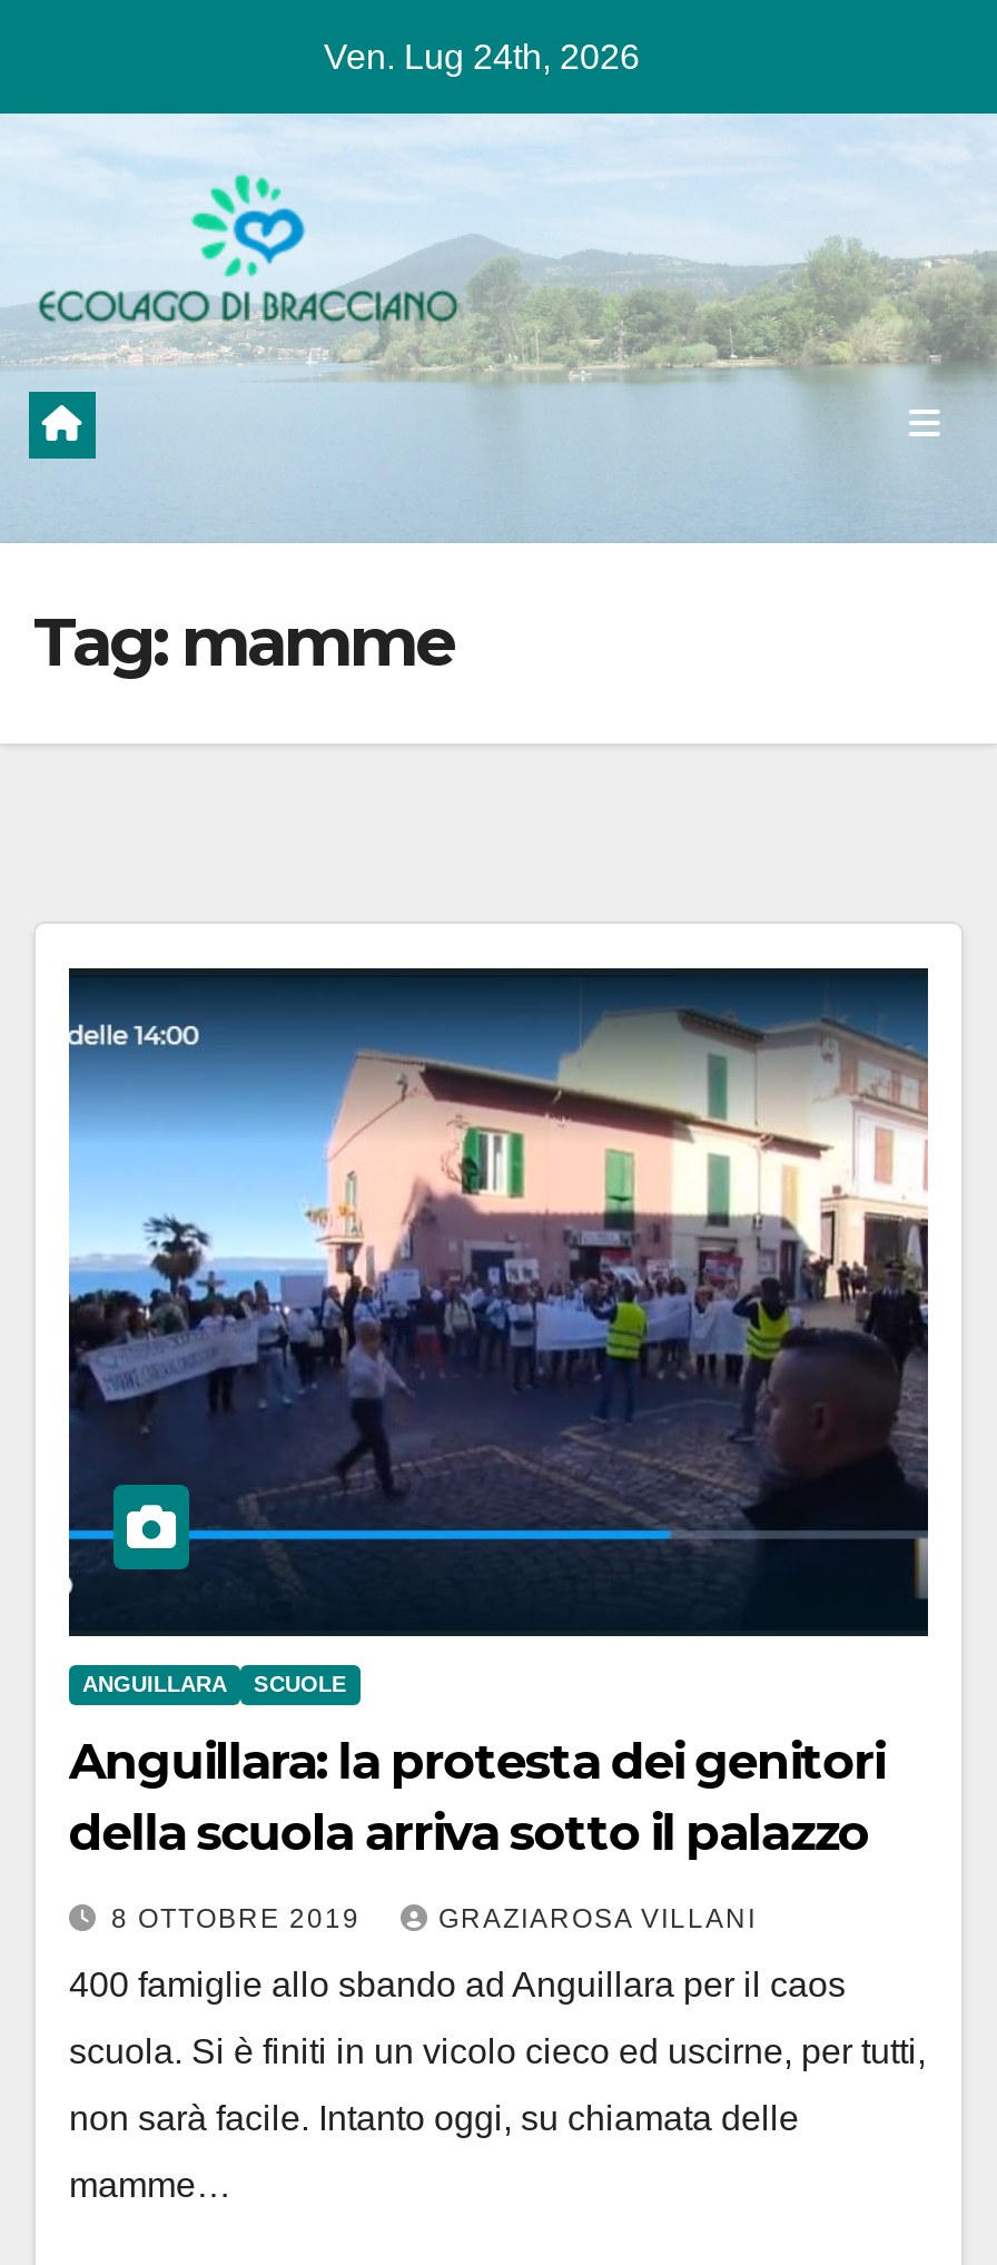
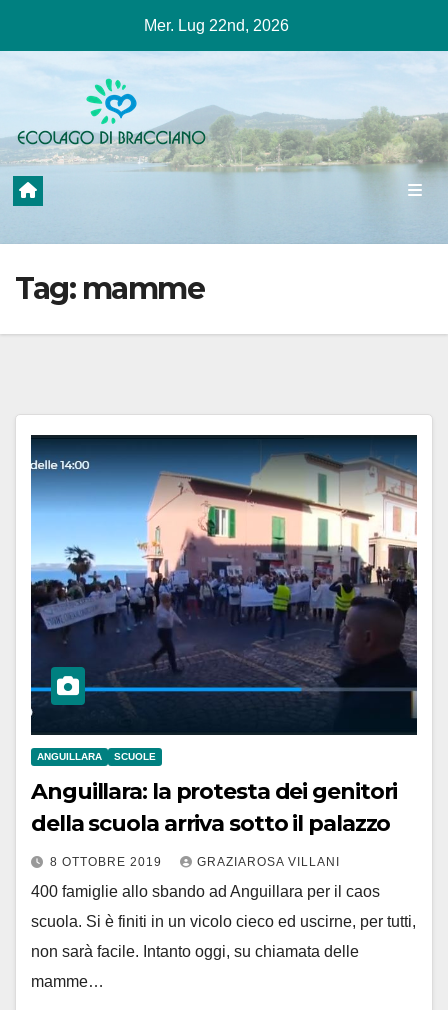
[324,38,640,76] Ven. Lug 24th, 2026 -> [144,17,289,34] Mer. Lug 22nd, 2026

